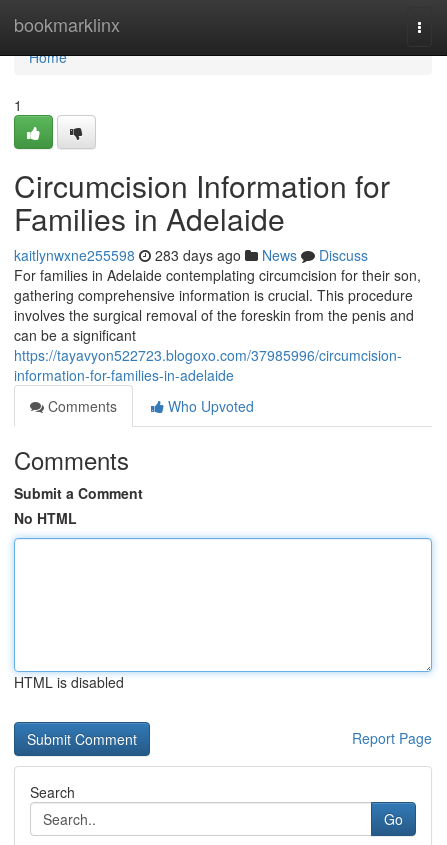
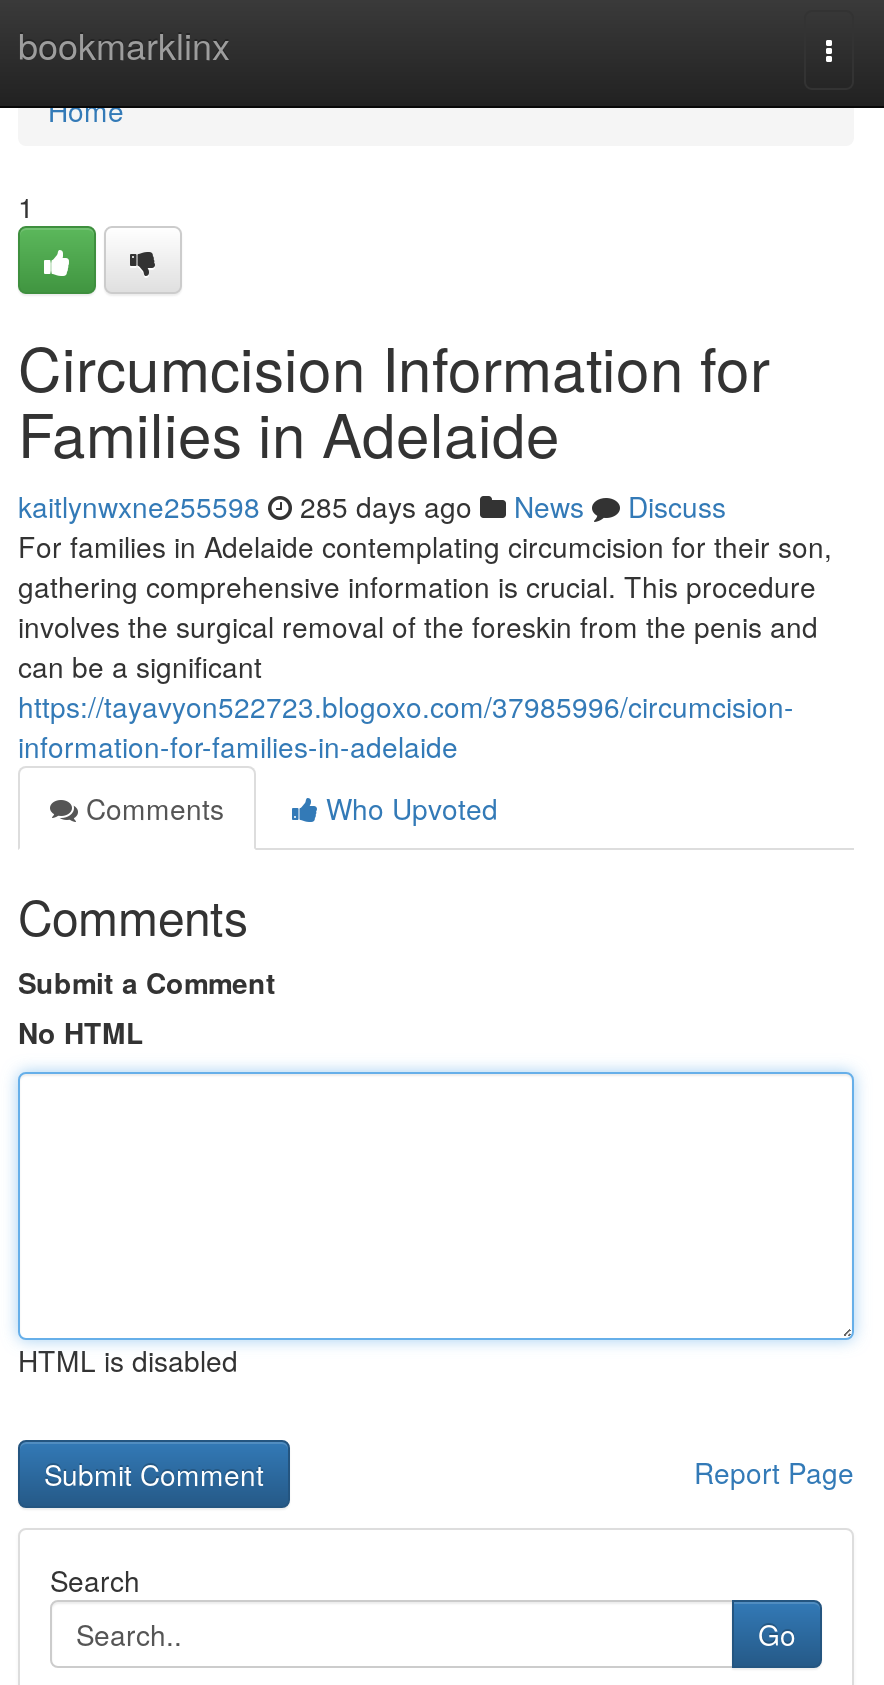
[14,245,368,265] kaitlynwxne255598 283 days ago News Discuss -> [18,486,726,526] kaitlynwxne255598 285 days ago News Discuss

